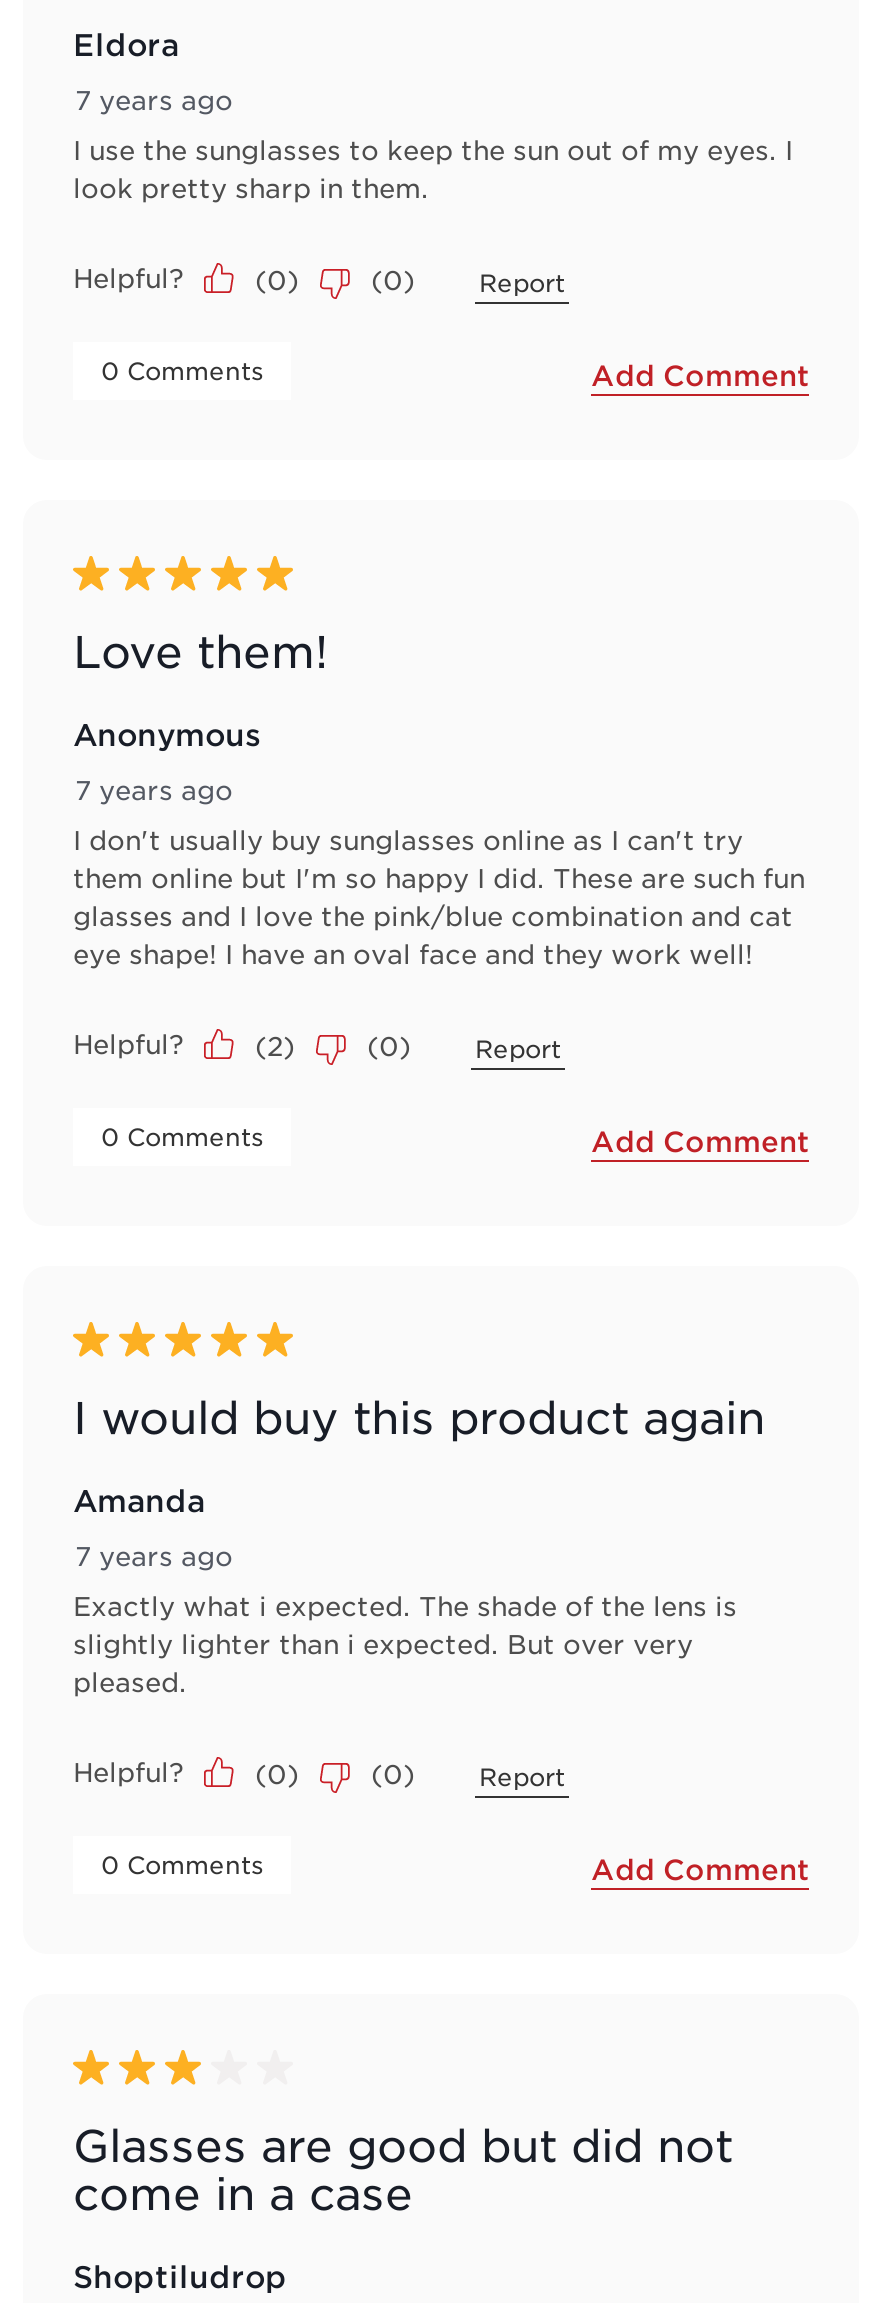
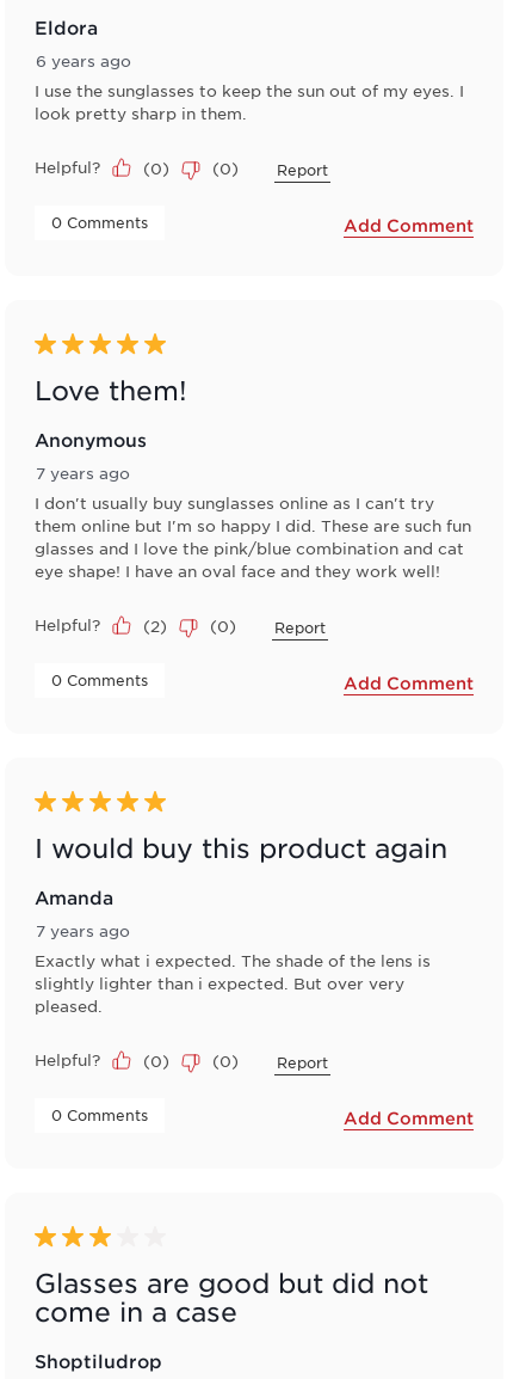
[75,82,233,116] 7 years ago -> [36,50,131,71] 6 years ago

